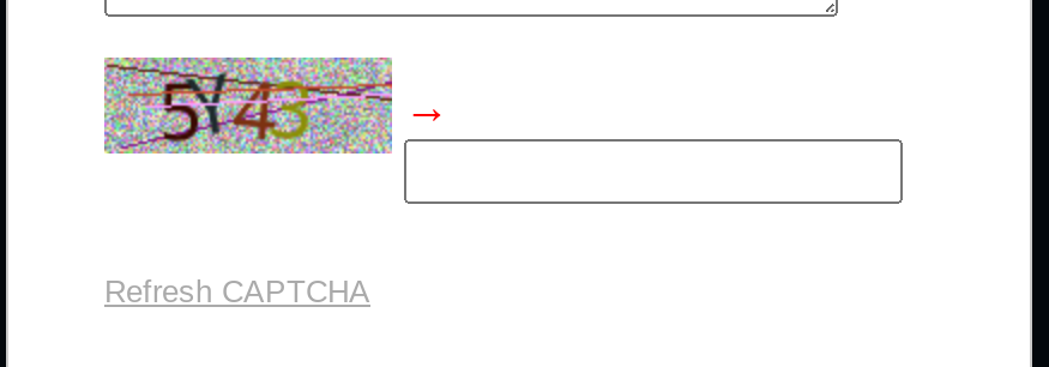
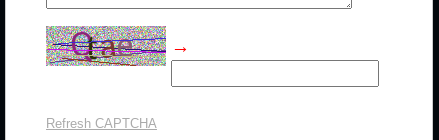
[104,60,392,154] [image] -> [46,27,166,66] [image]

